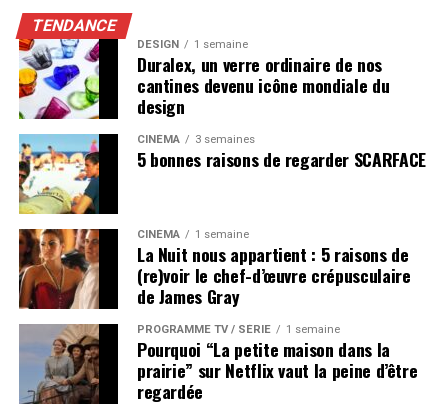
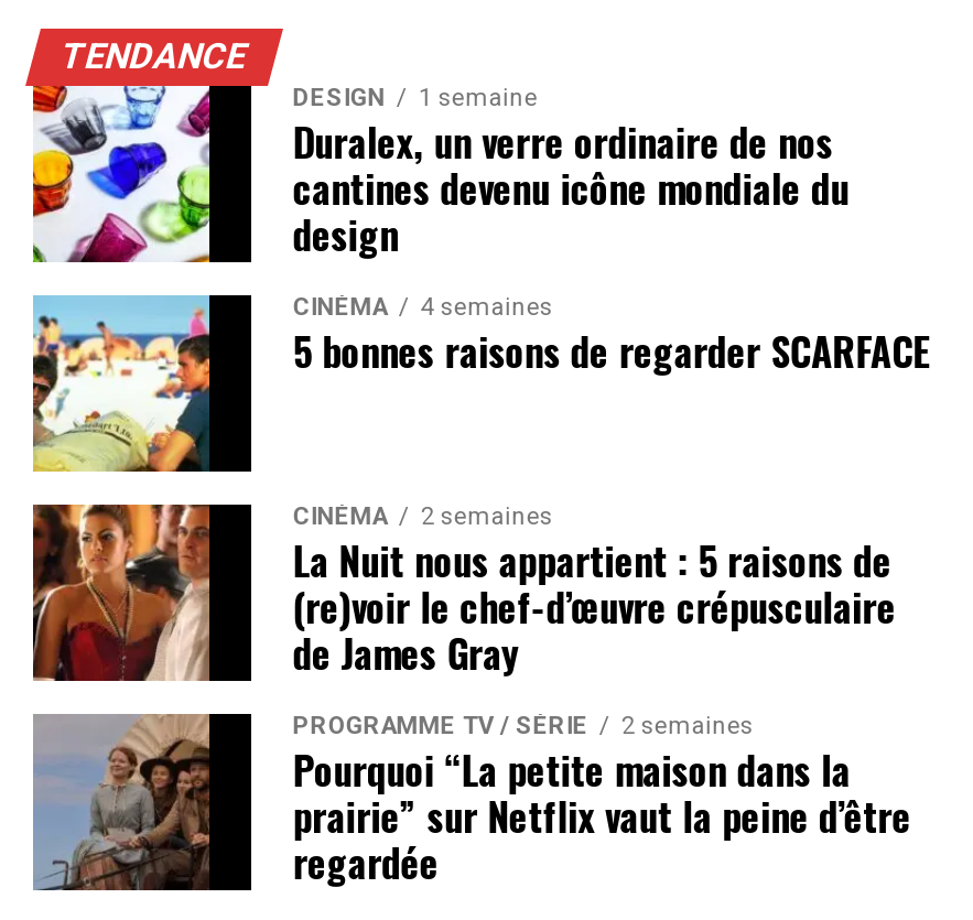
[137,133,255,146] CINÉMA 3 semaines -> [293,294,553,322] CINÉMA 4 semaines
[137,228,249,241] CINÉMA 1 semaine -> [293,503,553,532] CINÉMA 2 semaines
[137,323,340,336] PROGRAMME TV / SÉRIE 1 semaine -> [293,712,753,741] PROGRAMME TV / SÉRIE 2 semaines

